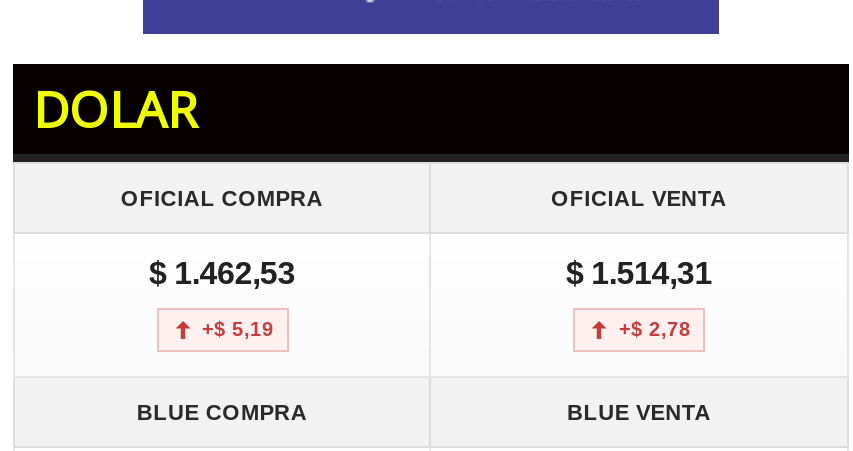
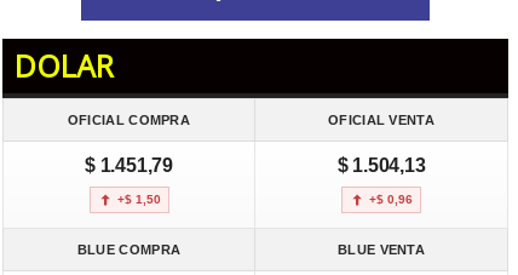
[149,257,295,291] $ 1.462,53 -> [85,156,173,176] $ 1.451,79
[566,257,712,291] $ 1.514,31 -> [337,156,425,176] $ 1.504,13
[202,319,274,341] +$ 5,19 -> [117,193,160,206] +$ 1,50
[619,319,691,341] +$ 2,78 -> [369,193,413,206] +$ 0,96

